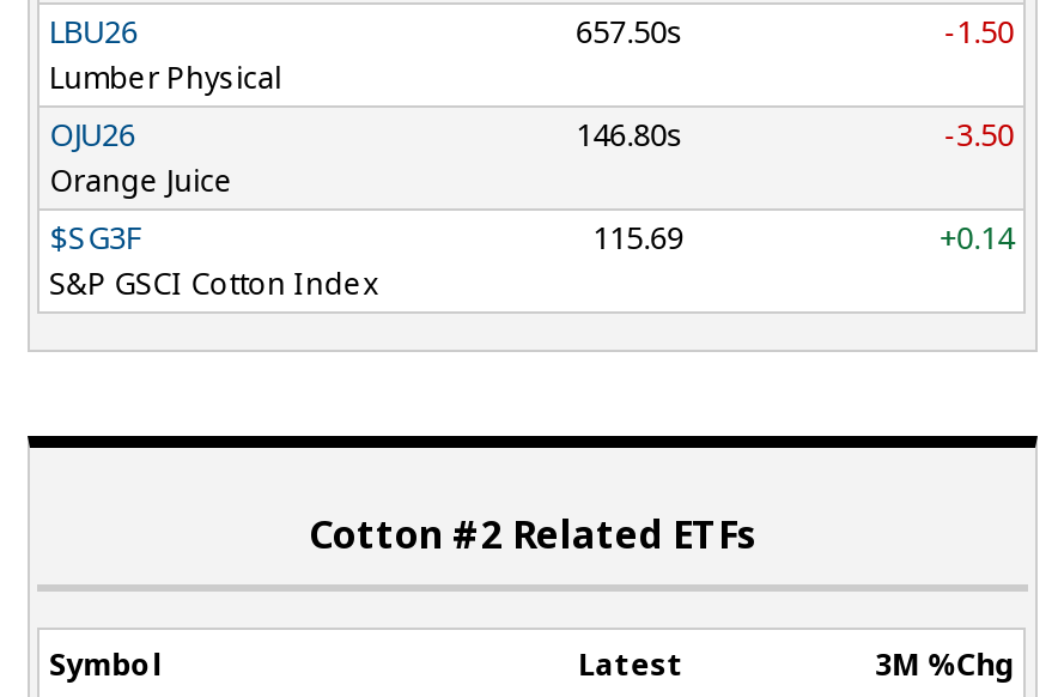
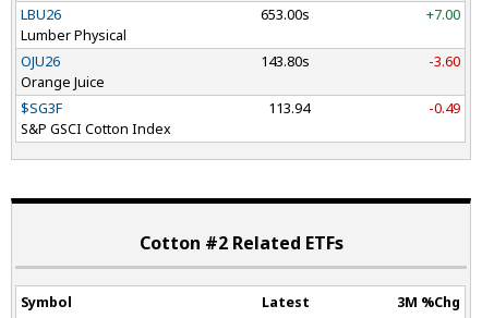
[576,10,1014,53] 657.50s | -1.50 -> [261,4,460,24] 653.00s | +7.00
[576,113,1014,156] 146.80s | -3.50 -> [261,51,460,71] 143.80s | -3.60
[593,216,684,259] 115.69 -> [268,98,310,118] 113.94
[940,216,1014,259] +0.14 -> [429,98,460,118] -0.49

